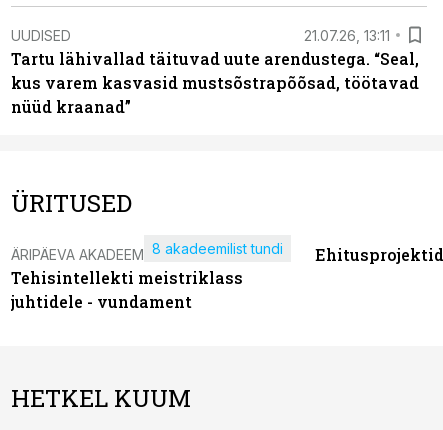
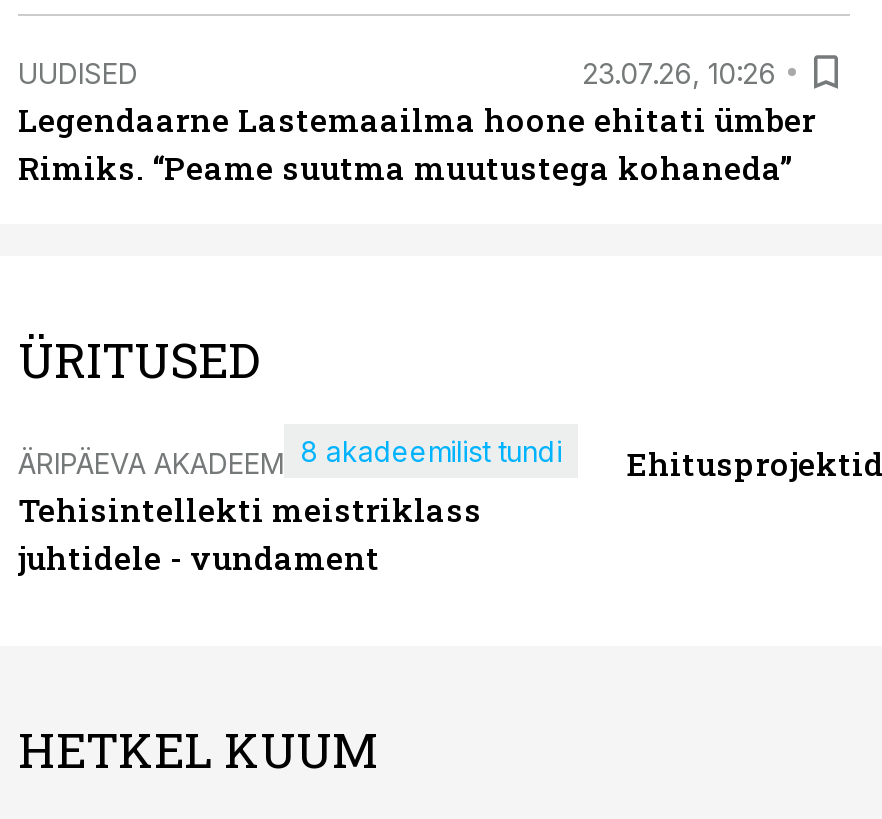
[11,26,419,117] 21.07.26, 13:11 | Tartu lähivallad täituvad uute arendustega. “Seal, | kus varem kasvasid mustsõstrapõõsad, töötavad | nüüd kraanad” -> [18,55,816,188] 23.07.26, 10:26 | Legendaarne Lastemaailma hoone ehitati ümber | Rimiks. “Peame suutma muutustega kohaneda”

